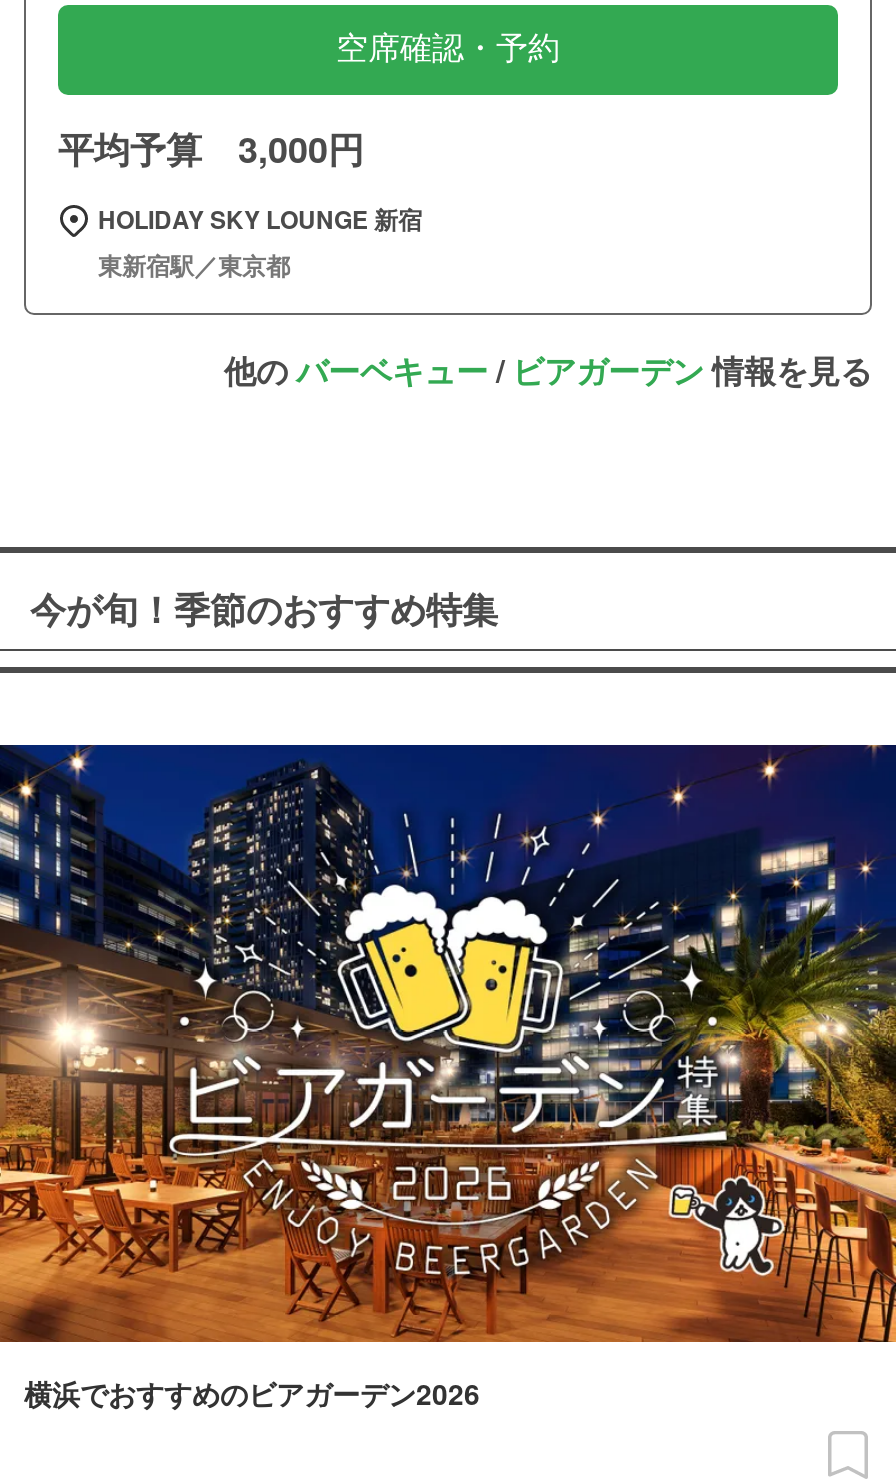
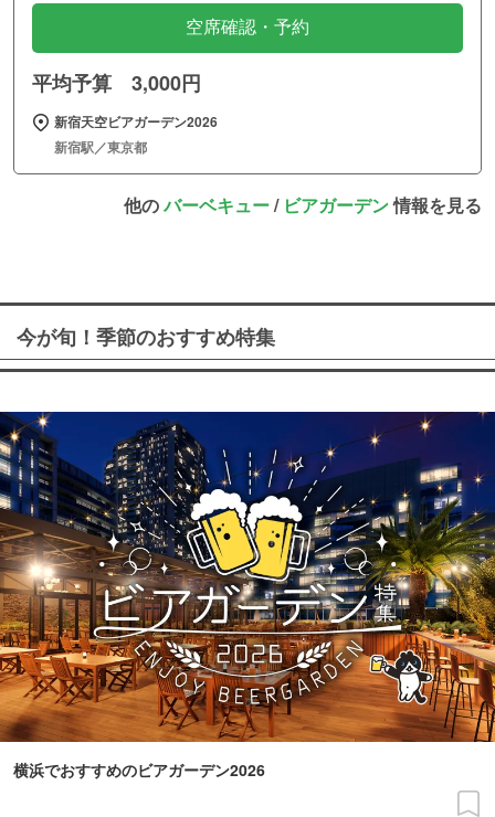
[98,201,422,283] HOLIDAY SKY LOUNGE 新宿 | 東新宿駅／東京都 -> [54,112,218,157] 新宿天空ビアガーデン2026 | 新宿駅／東京都

